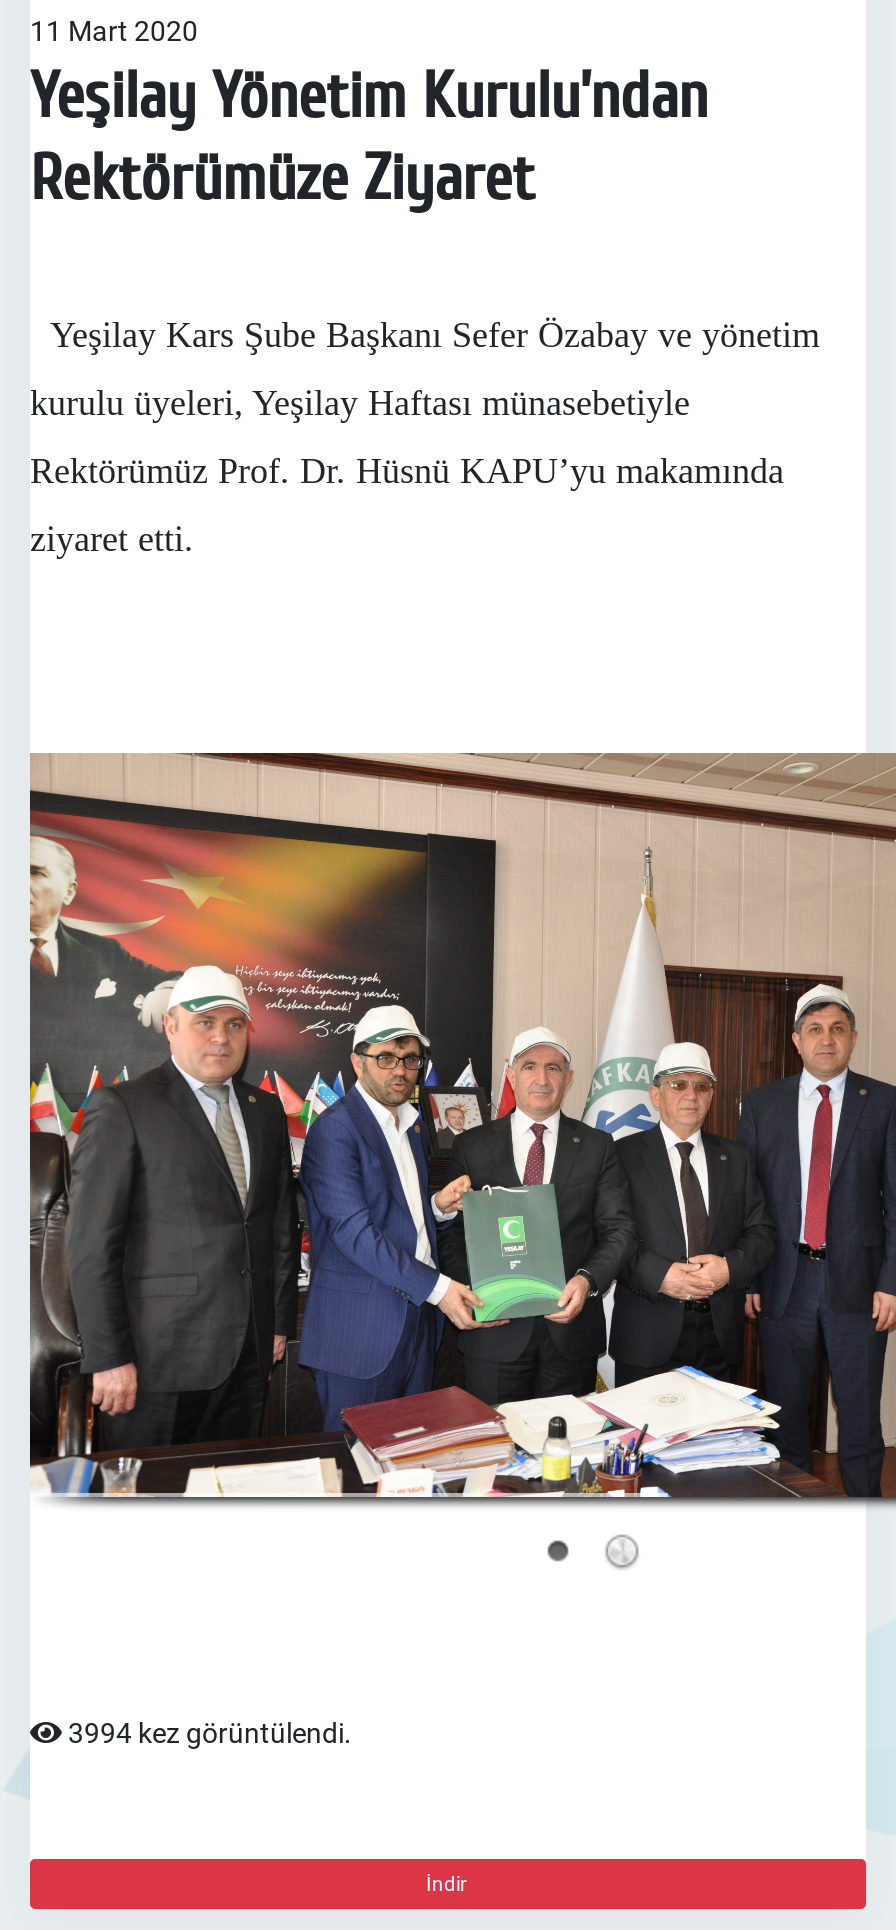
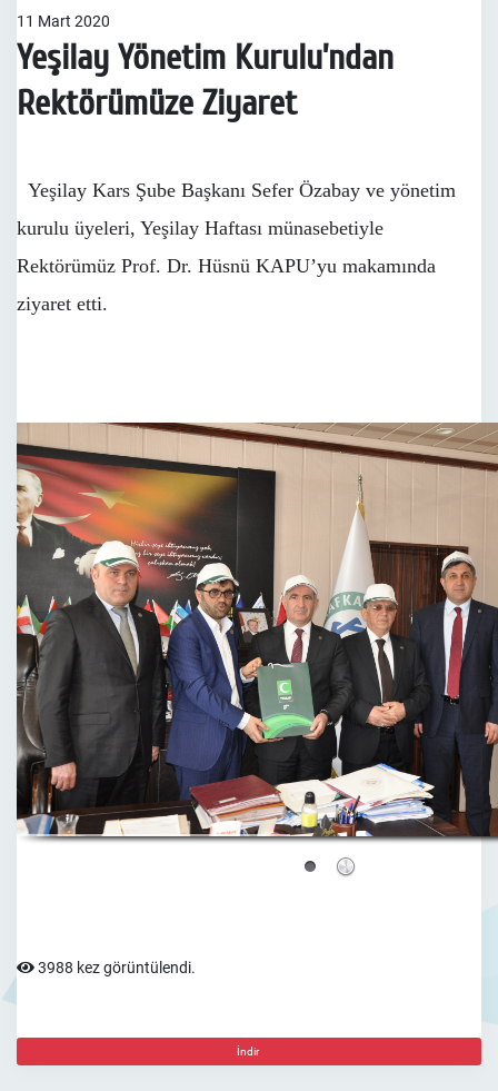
[62,1717,352,1749] 3994 kez görüntülendi. -> [34,959,196,976] 3988 kez görüntülendi.

